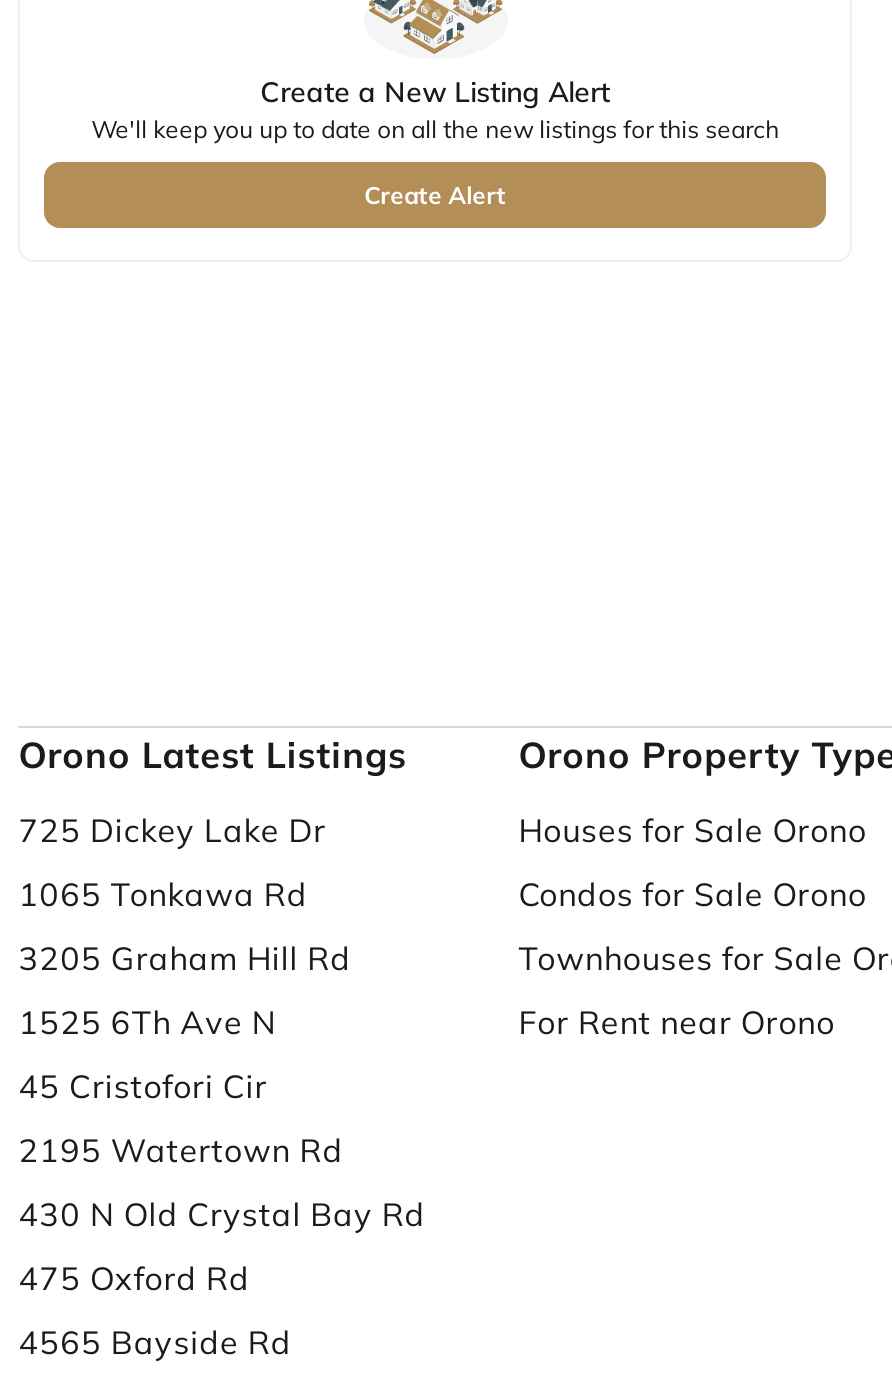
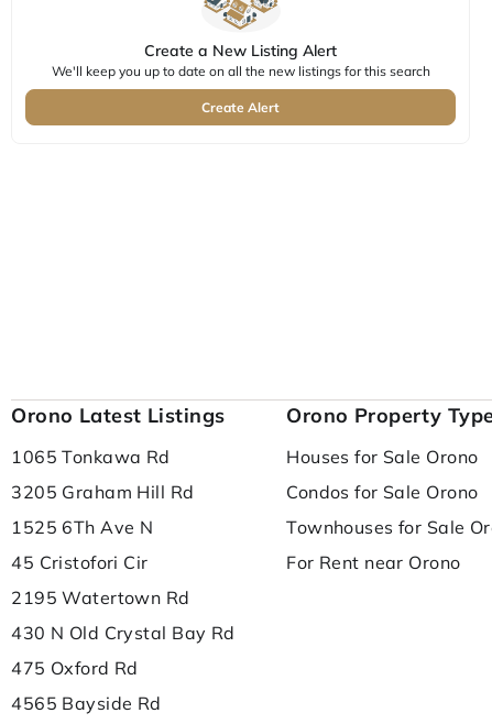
[18,810,326,850] 725 Dickey Lake Dr -> none

